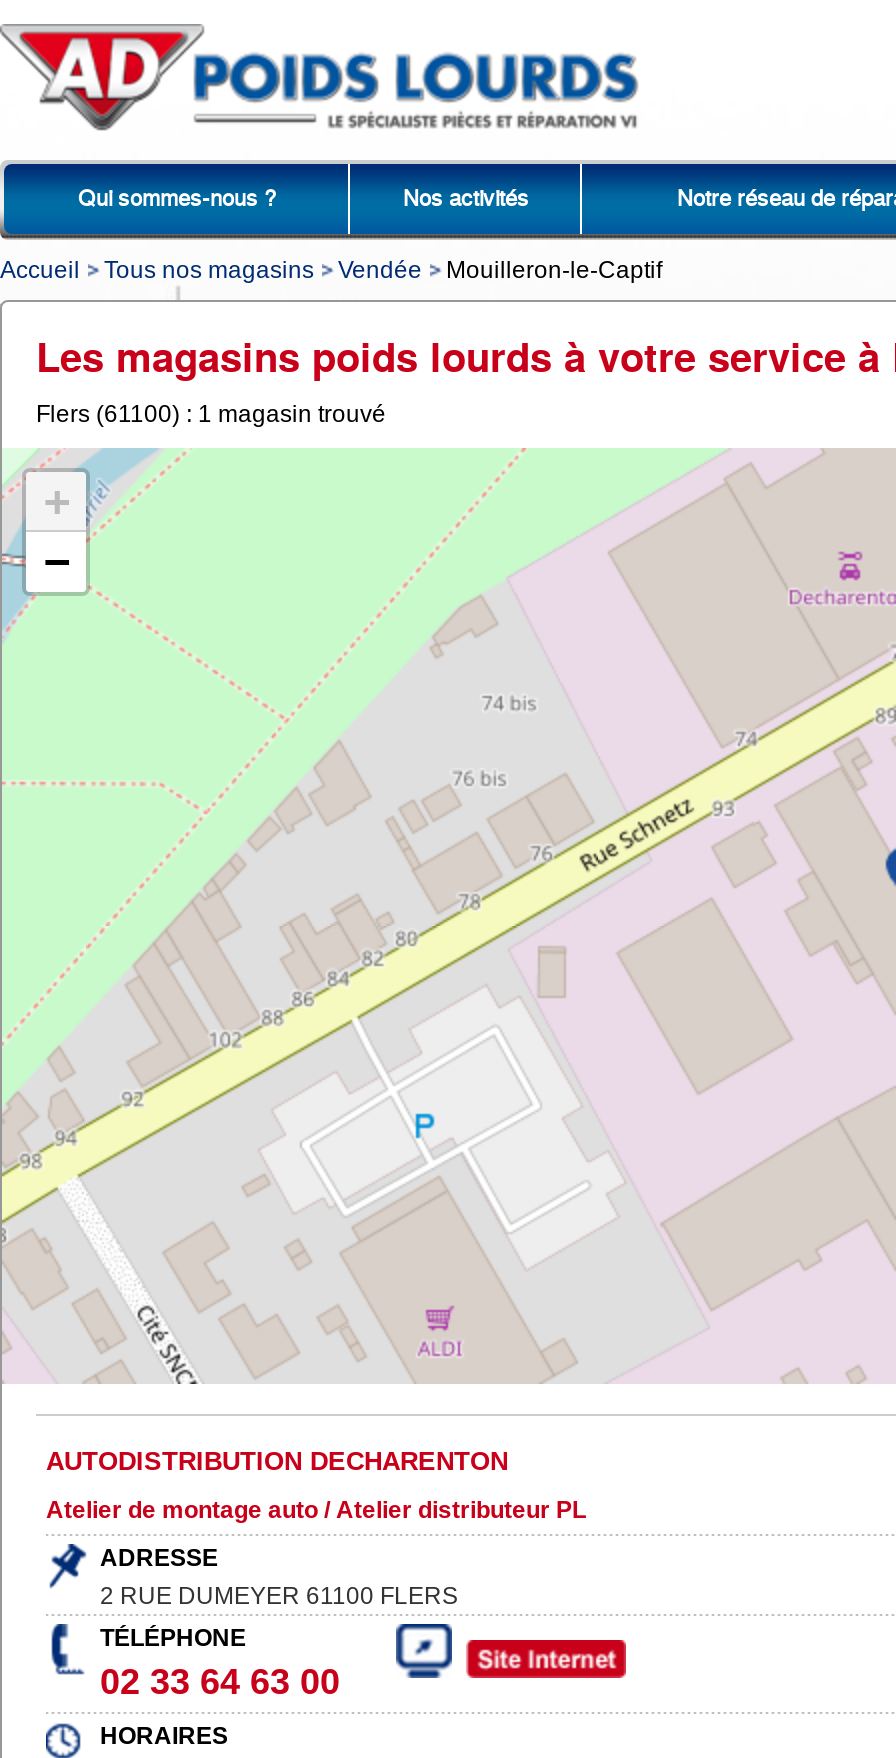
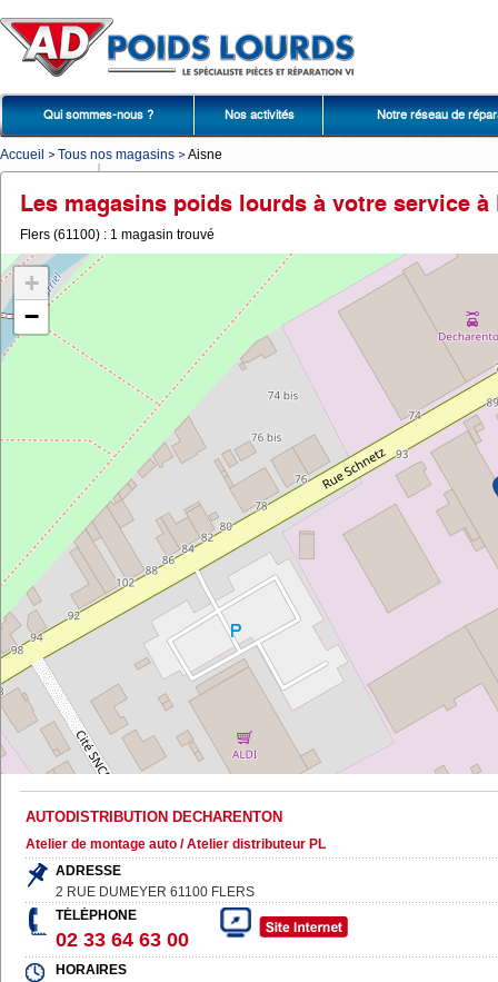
[338,256,662,284] Vendée | Mouilleron-le-Captif -> [188,147,222,162] Aisne

